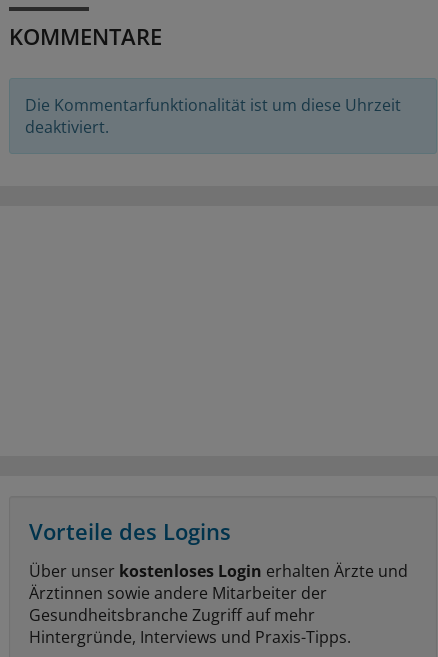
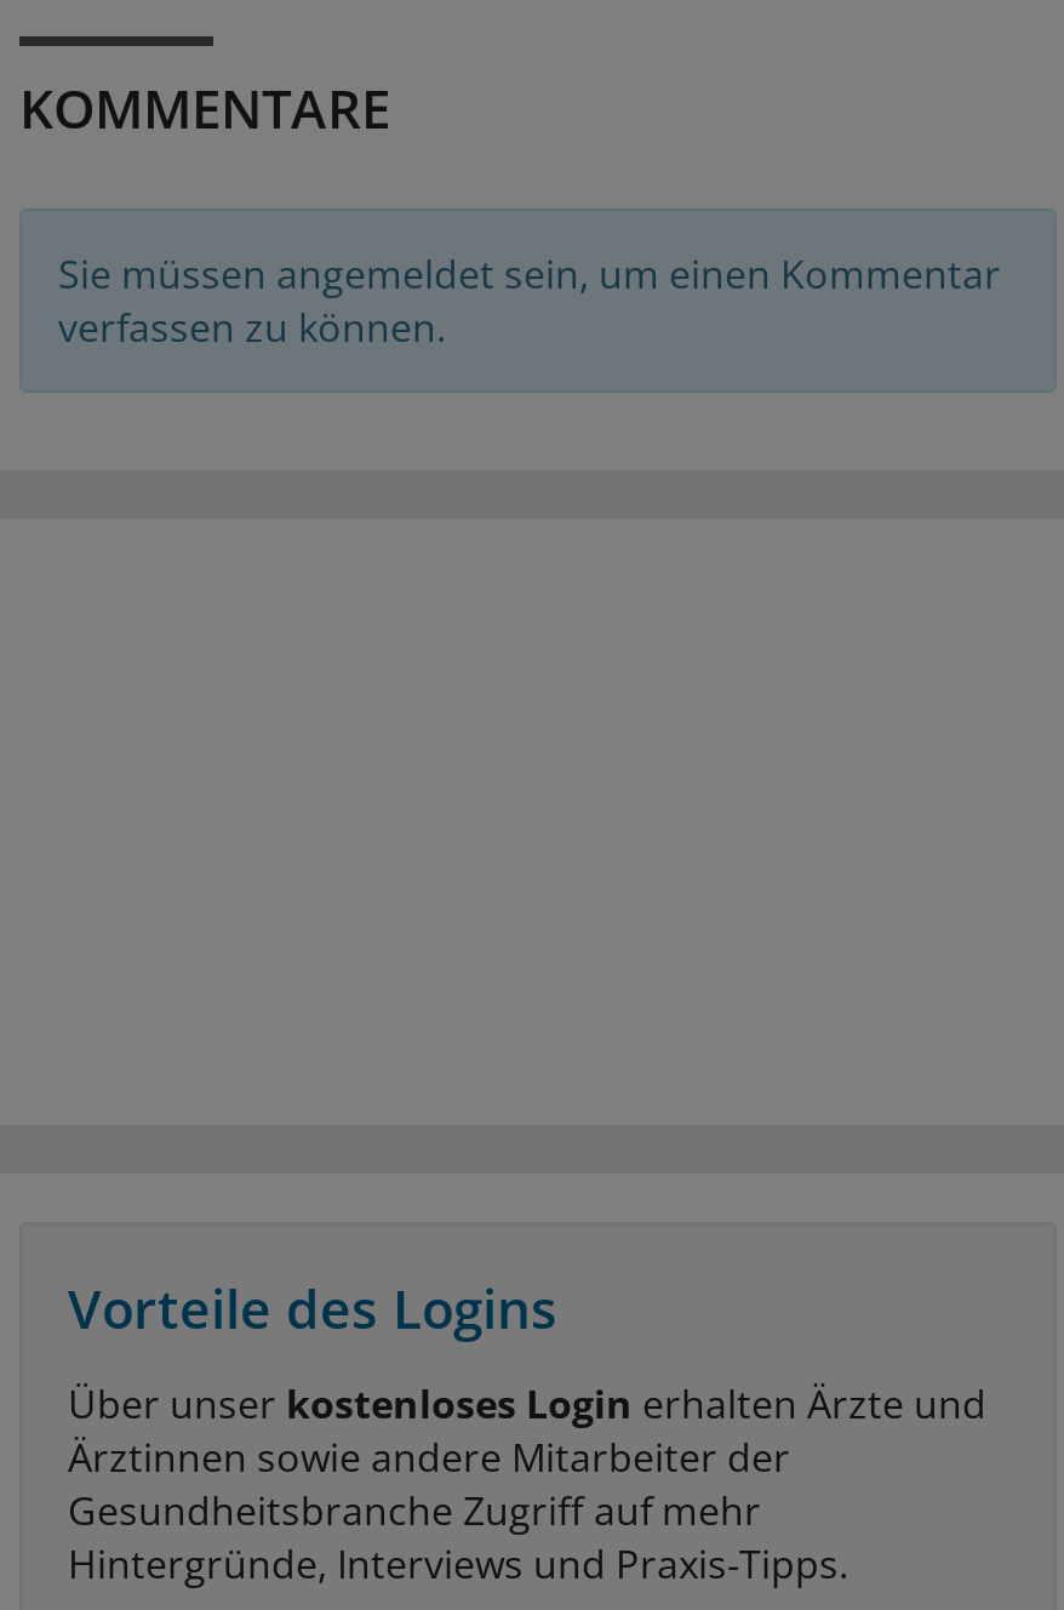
[25,94,401,138] Die Kommentarfunktionalität ist um diese Uhrzeit | deaktiviert. -> [58,248,1001,354] Sie müssen angemeldet sein, um einen Kommentar | verfassen zu können.

